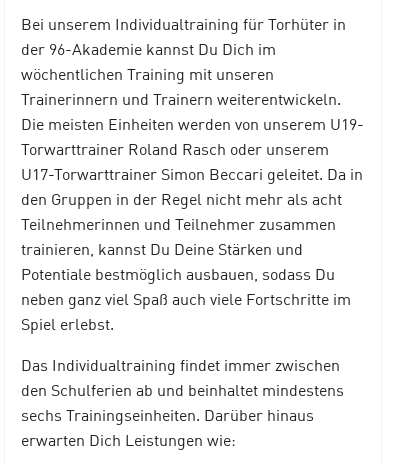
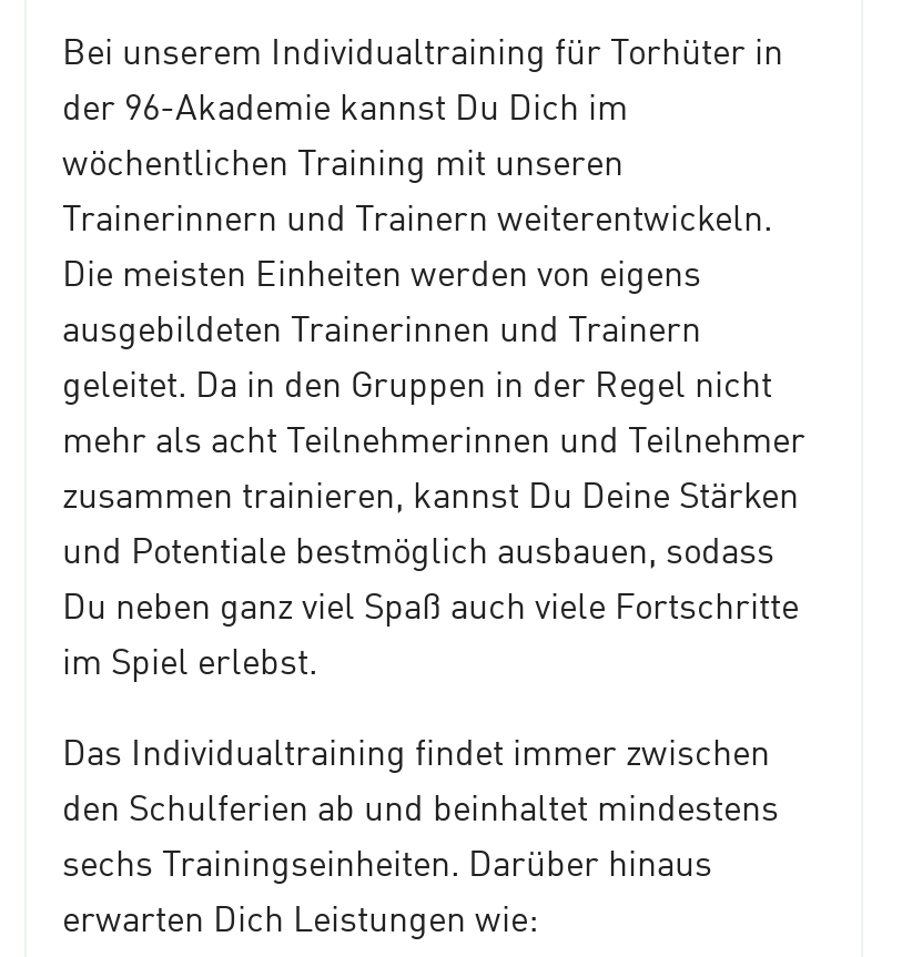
[21,112,364,334] Die meisten Einheiten werden von unserem U19- | Torwarttrainer Roland Rasch oder unserem | U17-Torwarttrainer Simon Beccari geleitet. Da in | den Gruppen in der Regel nicht mehr als acht | Teilnehmerinnen und Teilnehmer zusammen | trainieren, kannst Du Deine Stärken und | Potentiale bestmöglich ausbauen, sodass Du | neben ganz viel Spaß auch viele Fortschritte im | Spiel erlebst. -> [62,247,805,684] Die meisten Einheiten werden von eigens | ausgebildeten Trainerinnen und Trainern | geleitet. Da in den Gruppen in der Regel nicht | mehr als acht Teilnehmerinnen und Teilnehmer | zusammen trainieren, kannst Du Deine Stärken | und Potentiale bestmöglich ausbauen, sodass | Du neben ganz viel Spaß auch viele Fortschritte | im Spiel erlebst.

